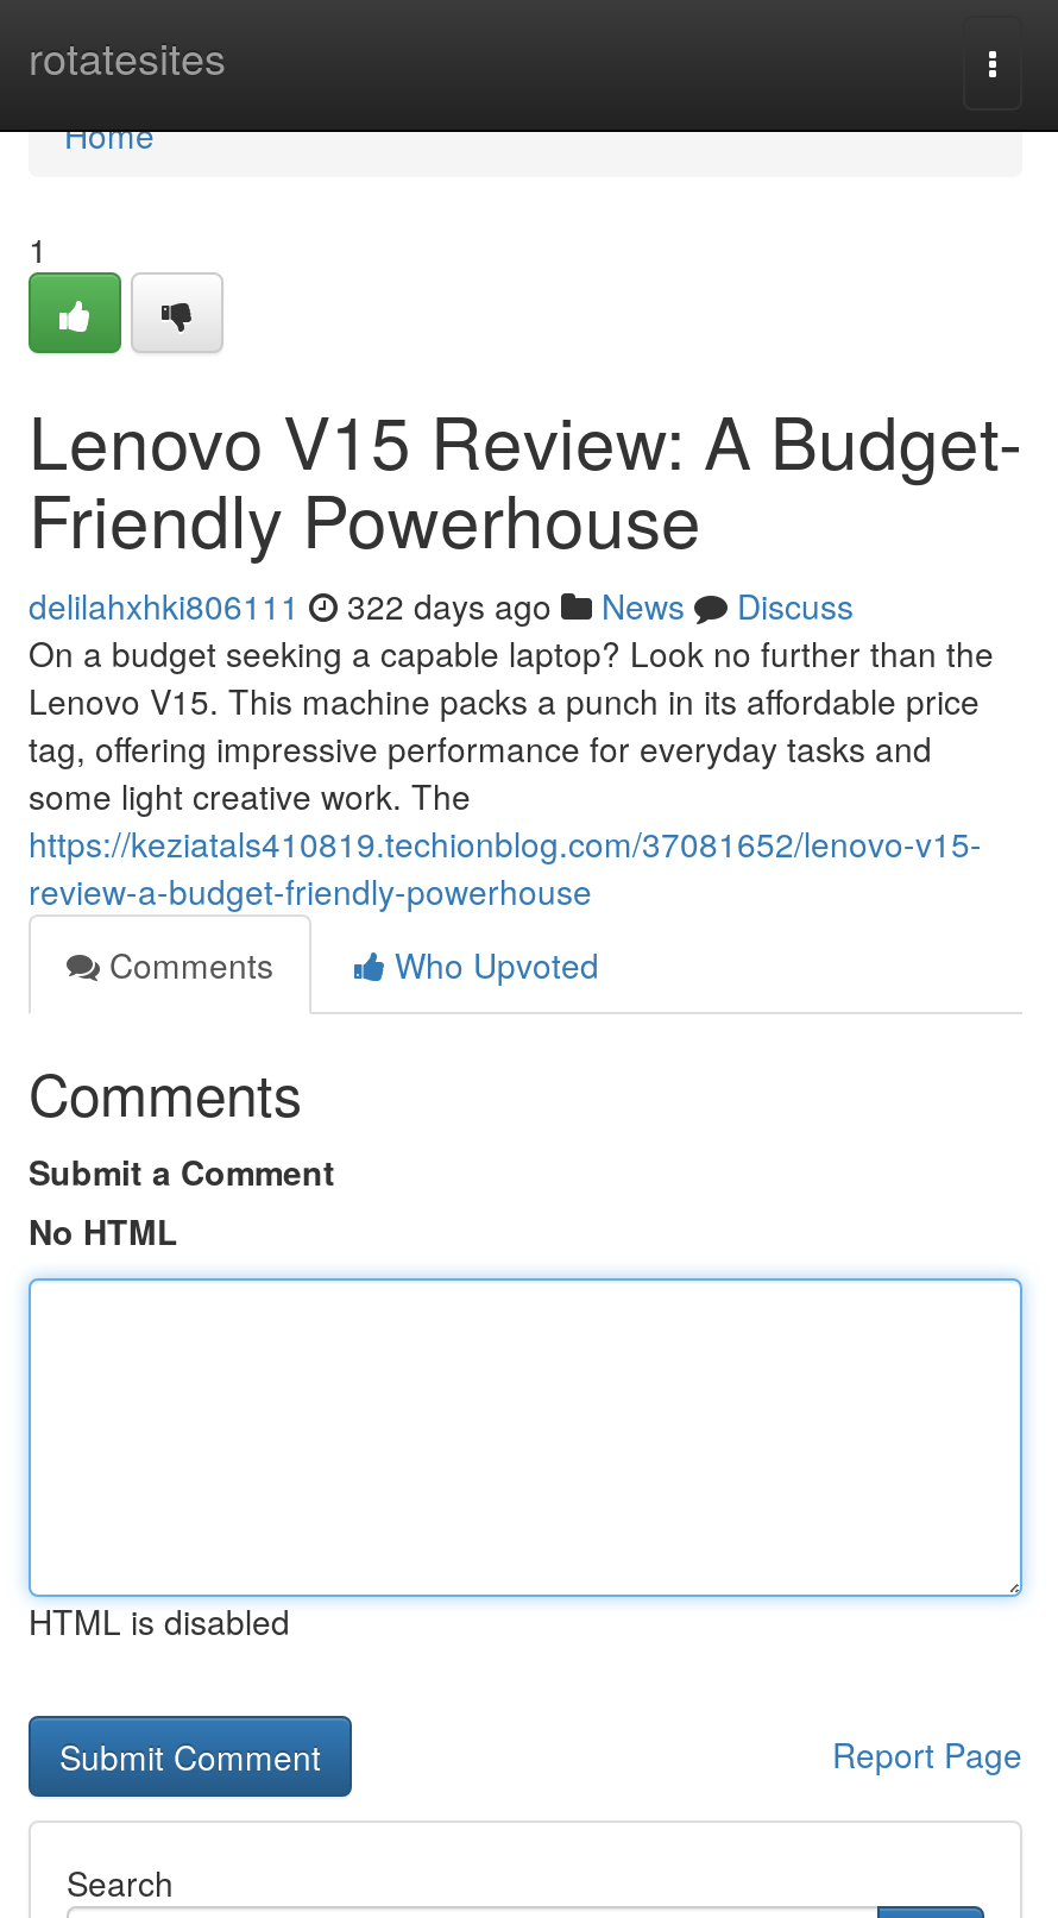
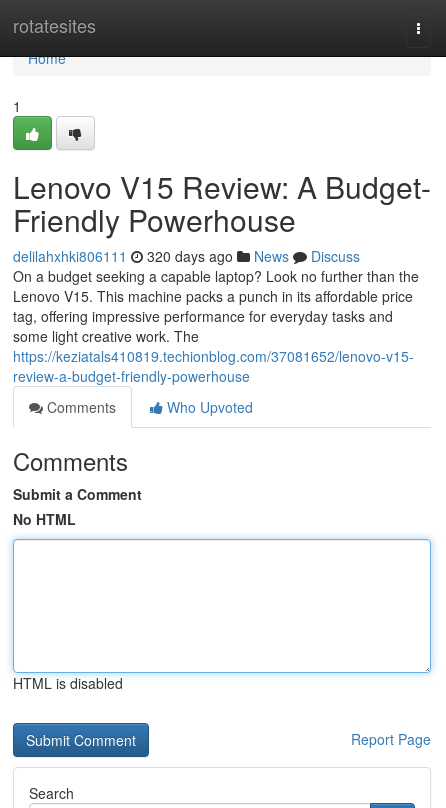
[29,581,854,629] delilahxhki806111 322 days ago News Discuss -> [13,246,360,266] delilahxhki806111 320 days ago News Discuss

